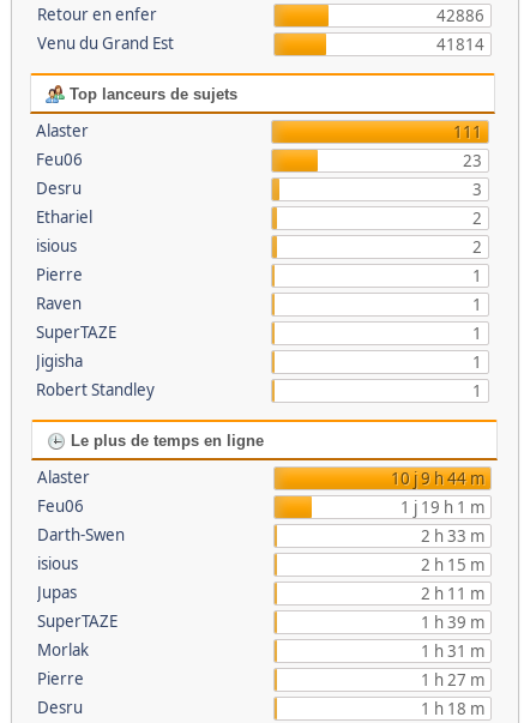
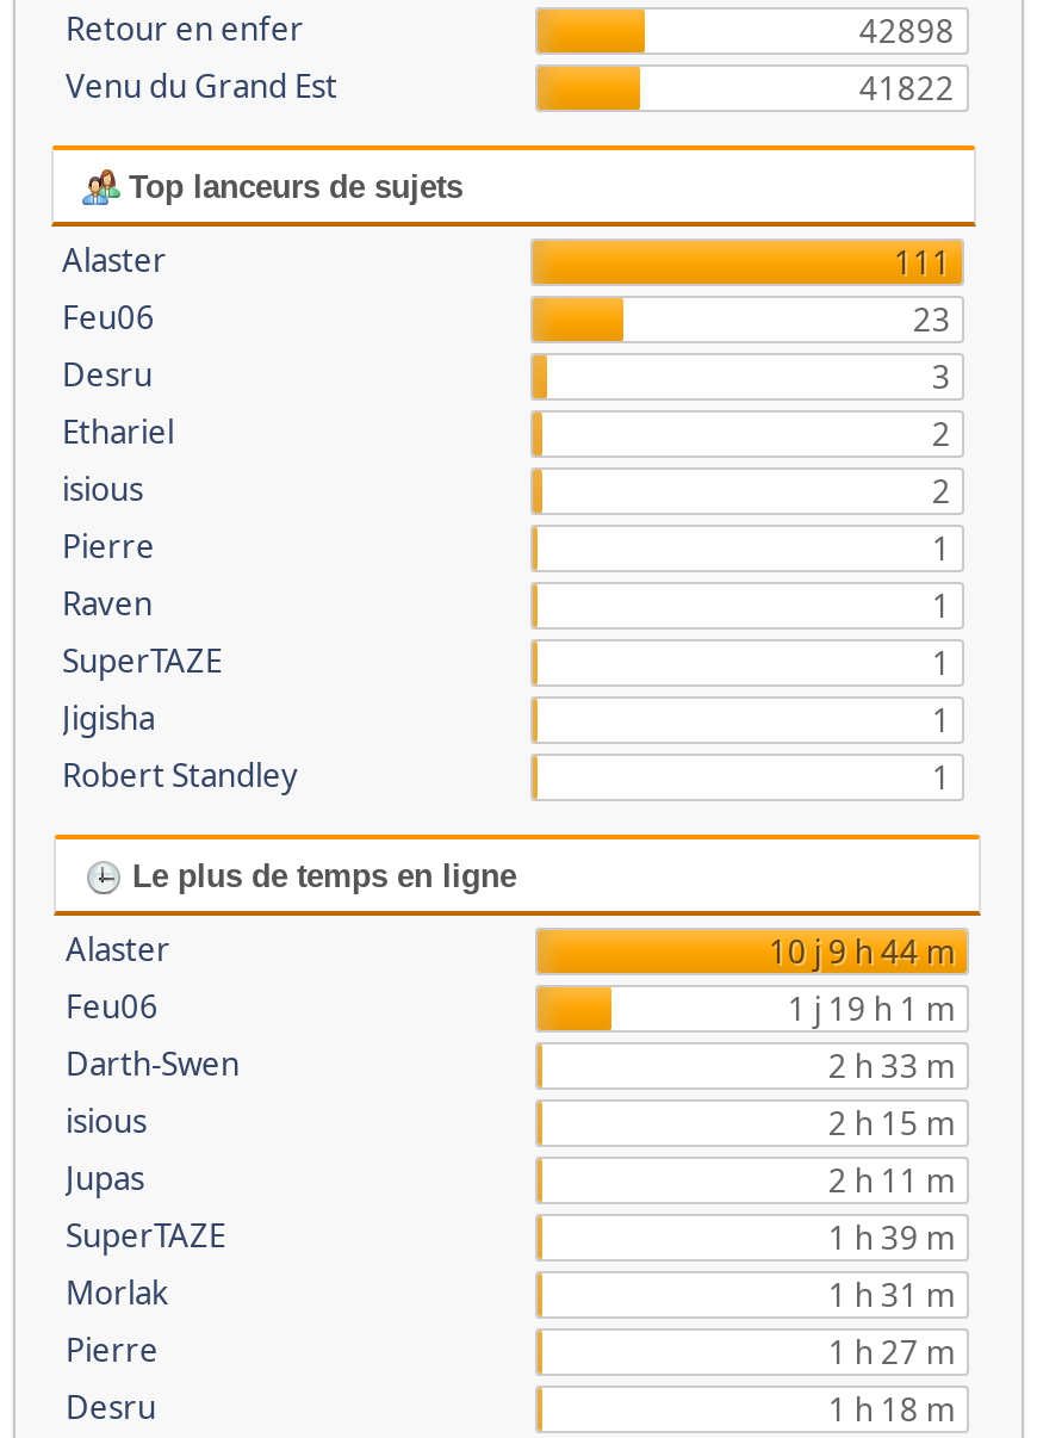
[436,5,484,26] 42886 -> [859,10,954,52] 42898
[436,34,484,55] 41814 -> [859,67,954,110] 41822

